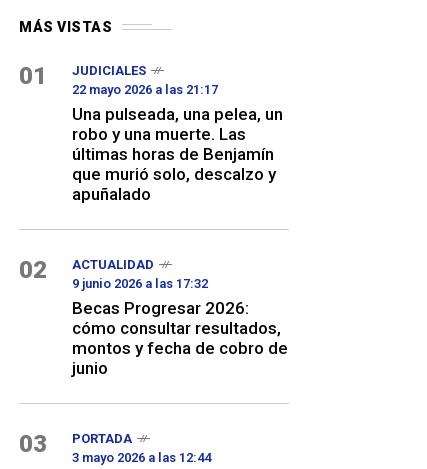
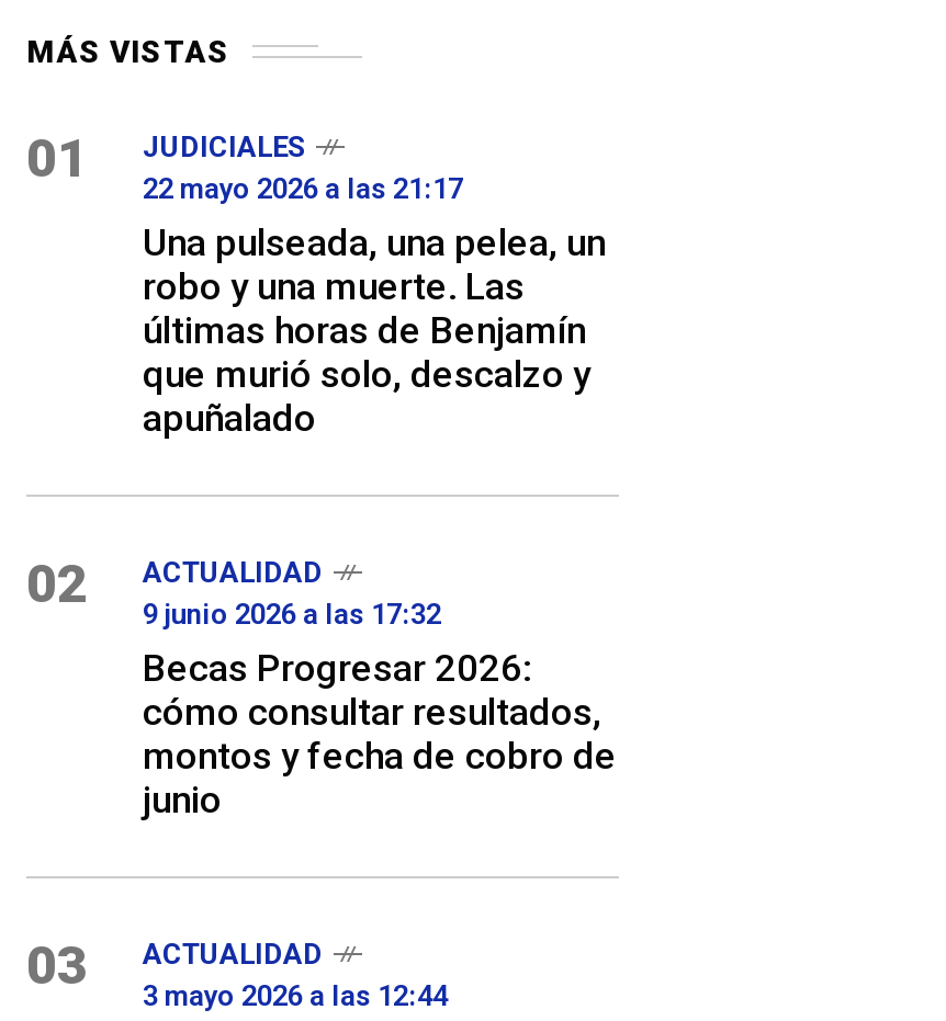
[72,431,132,446] PORTADA -> [143,938,323,971] ACTUALIDAD

